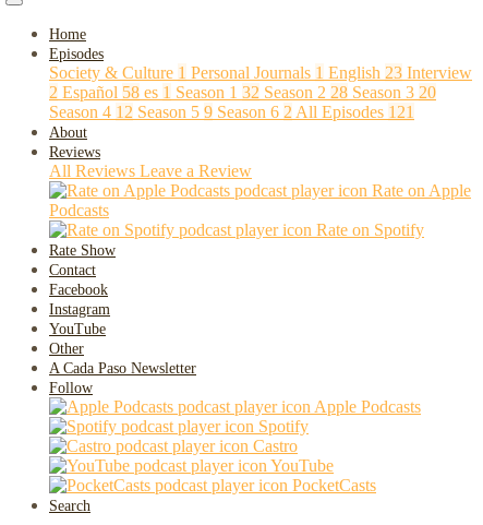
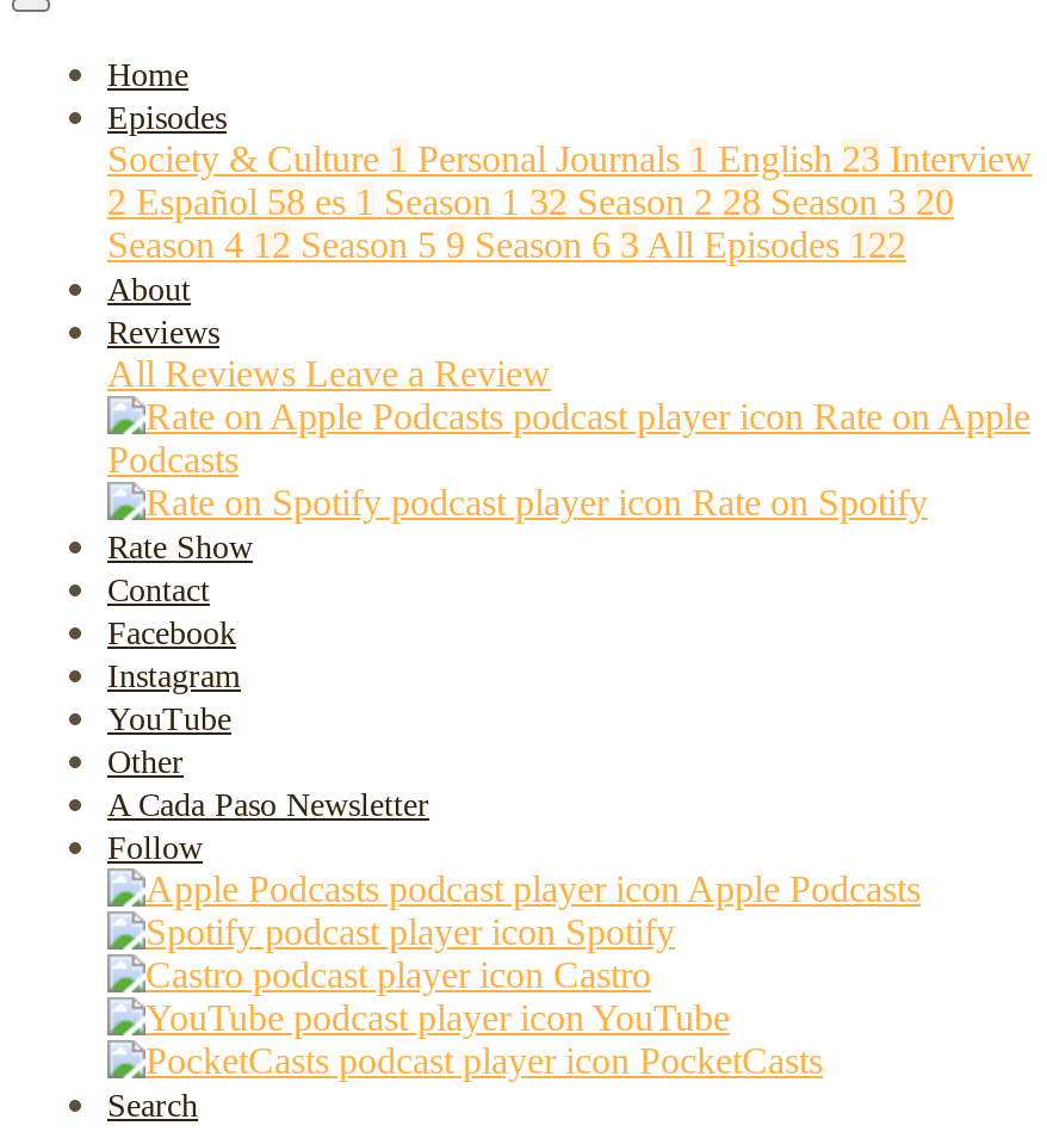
[49,103,414,121] Season 4 12 Season 5 9 Season 6 2 All Episodes 121 -> [107,224,906,265] Season 4 12 Season 5 9 Season 6 3 All Episodes 122

